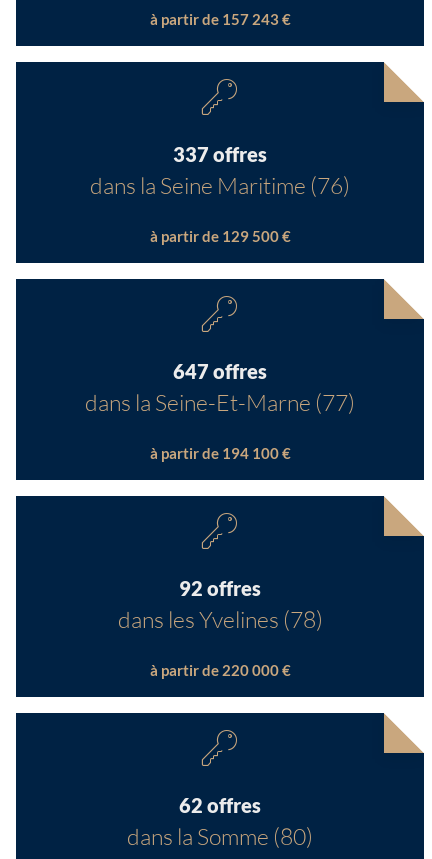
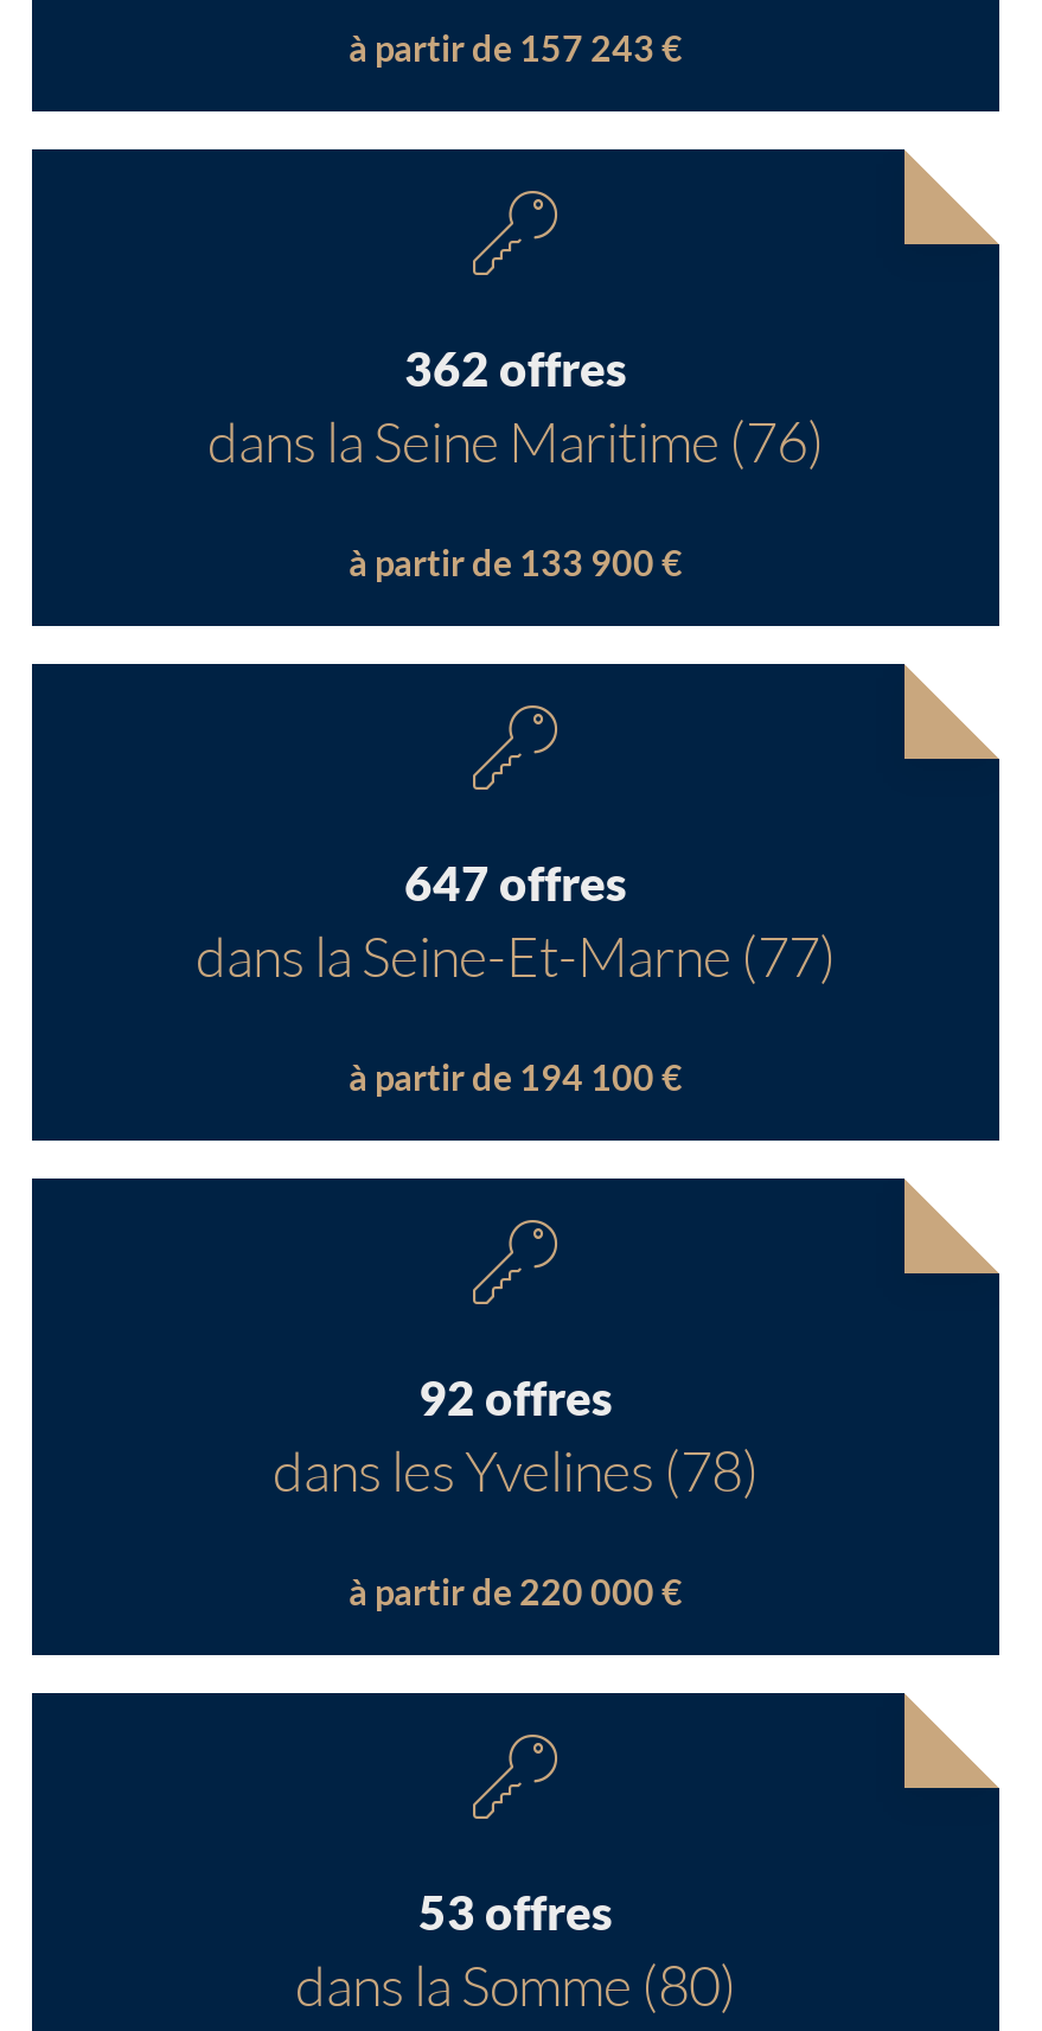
[173,141,267,165] 337 offres -> [404,338,627,395] 362 offres
[149,227,290,245] à partir de 129 500 € -> [349,541,683,583] à partir de 133 900 €
[179,792,261,816] 62 offres -> [418,1882,613,1939] 53 offres

